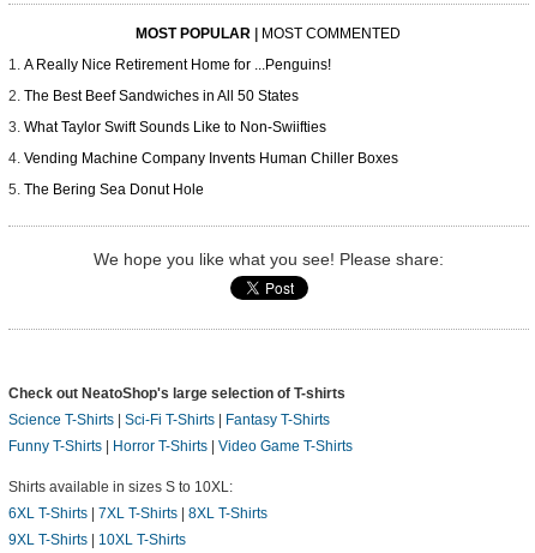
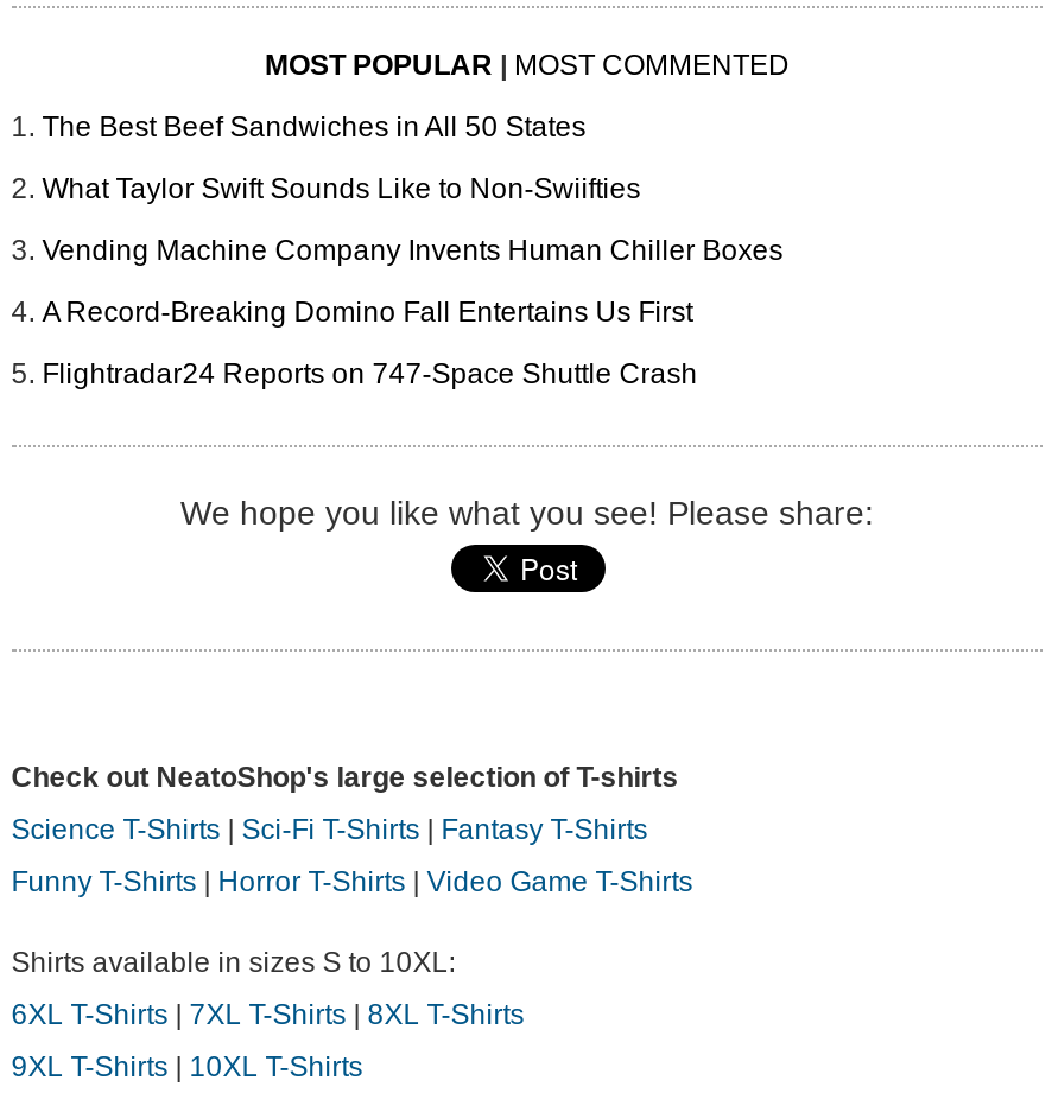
[24,57,331,74] A Really Nice Retirement Home for ...Penguins! -> none
moved [24,88,398,167] -> [42,112,783,268]: The Best Beef Sandwiches in All 50 States | What Taylor Swift Sounds Like to Non-Swiifties | Vending Machine Company Invents Human Chiller Boxes
[24,182,204,199] The Bering Sea Donut Hole -> [42,297,697,392] A Record-Breaking Domino Fall Entertains Us First | Flightradar24 Reports on 747-Space Shuttle Crash

